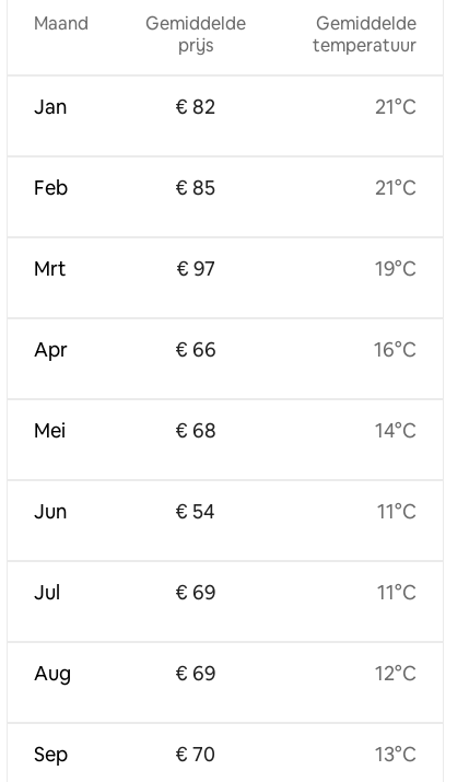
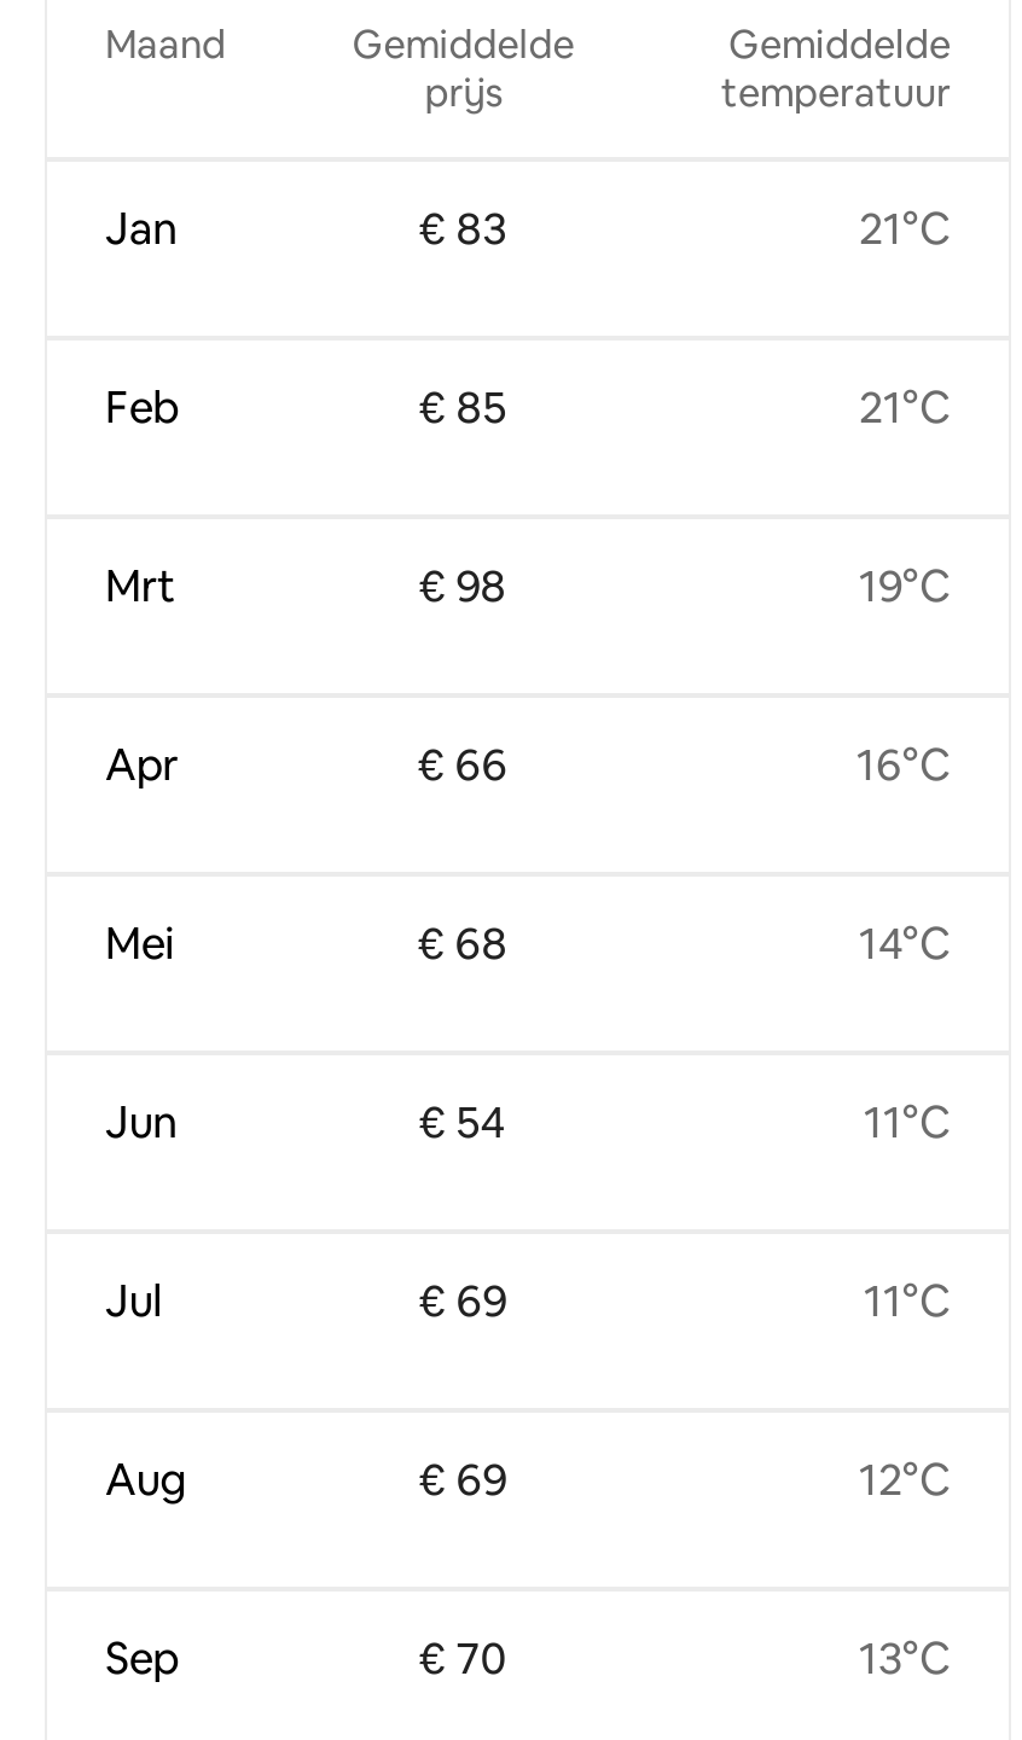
[176,94,216,119] € 82 -> [420,200,507,256] € 83
[177,256,215,281] € 97 -> [420,558,507,613] € 98

